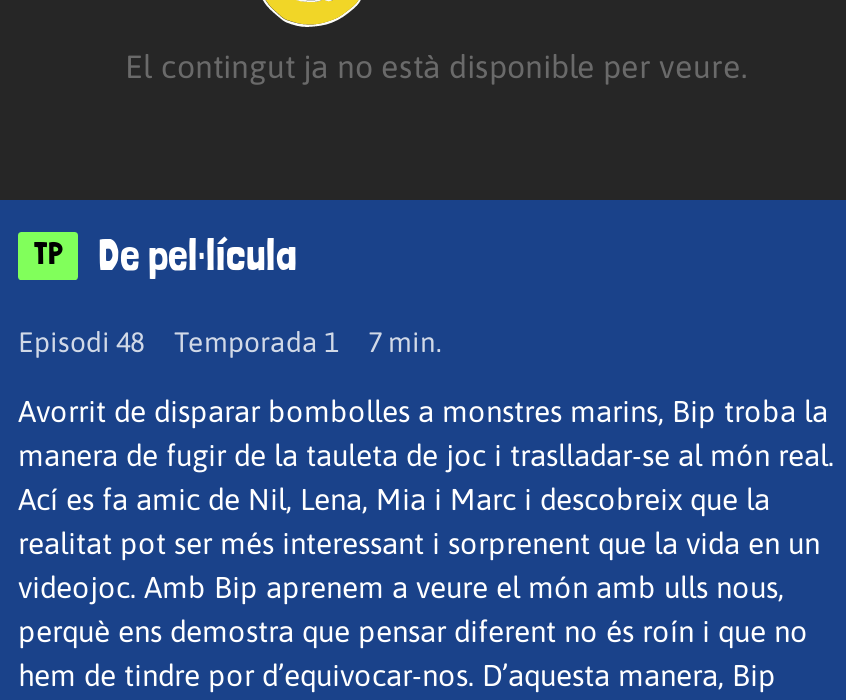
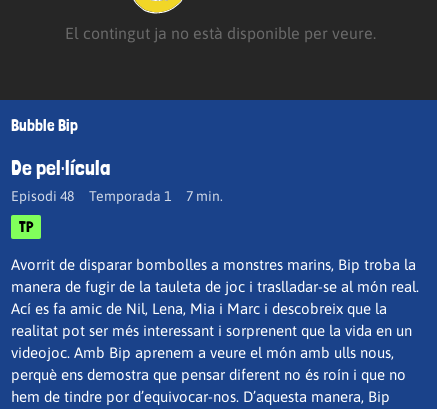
none -> [11,115,78,135] Bubble Bip
moved [34,236,62,272] -> [19,217,33,235]: TP

